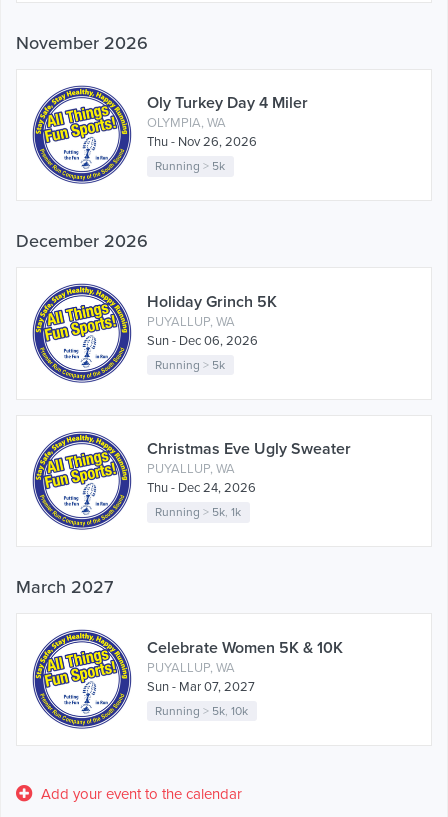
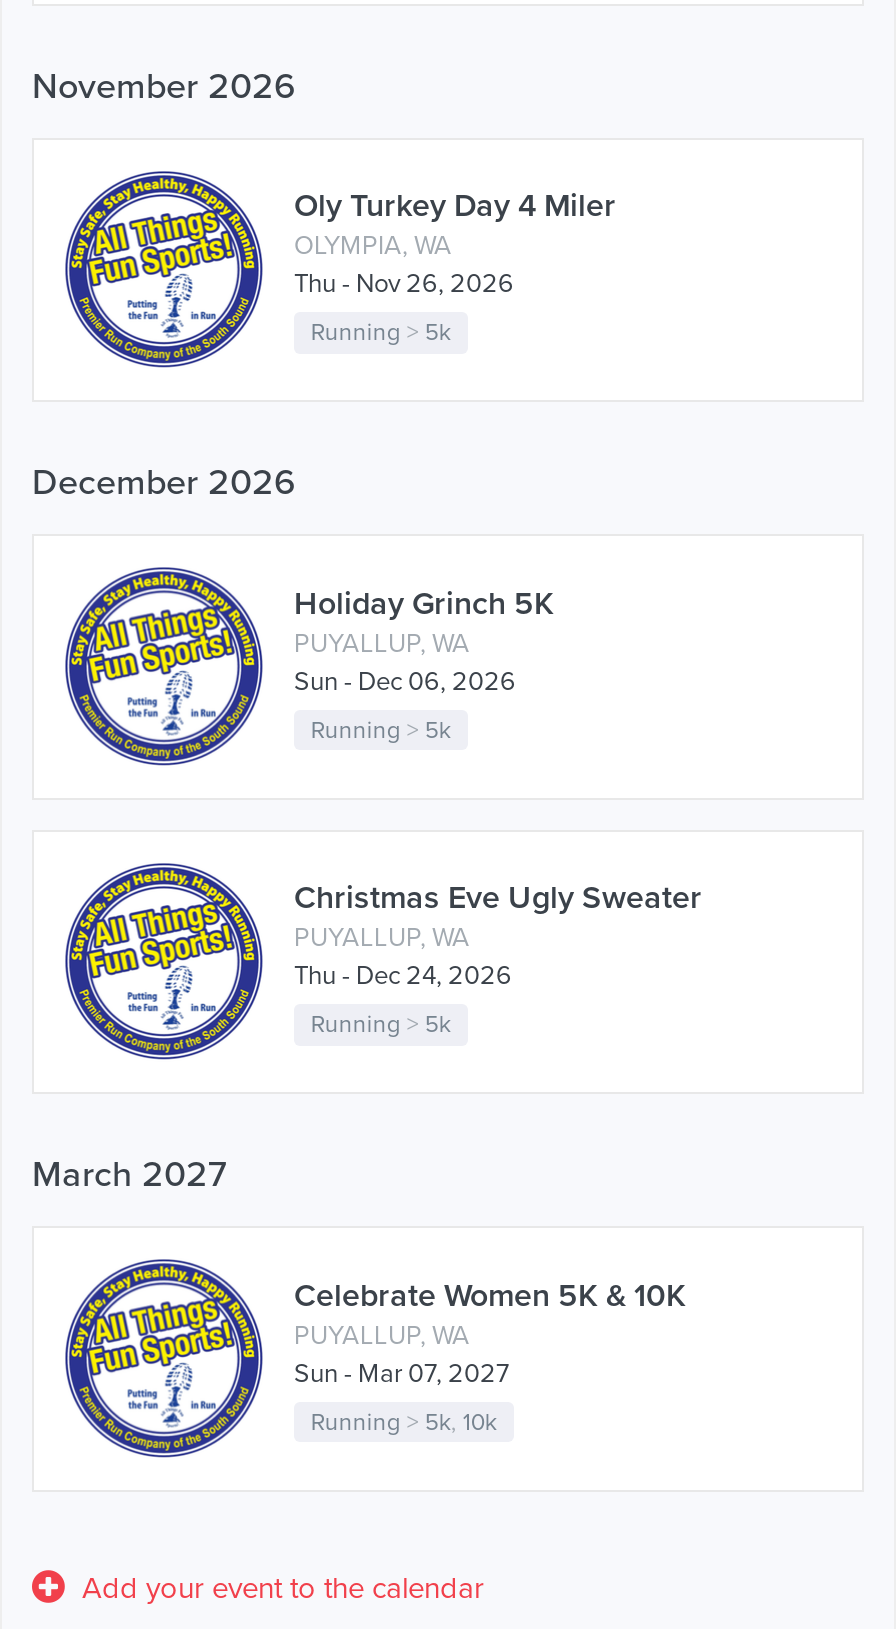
[155,505,241,519] Running > 5k, 1k -> [311,1011,451,1039] Running > 5k

